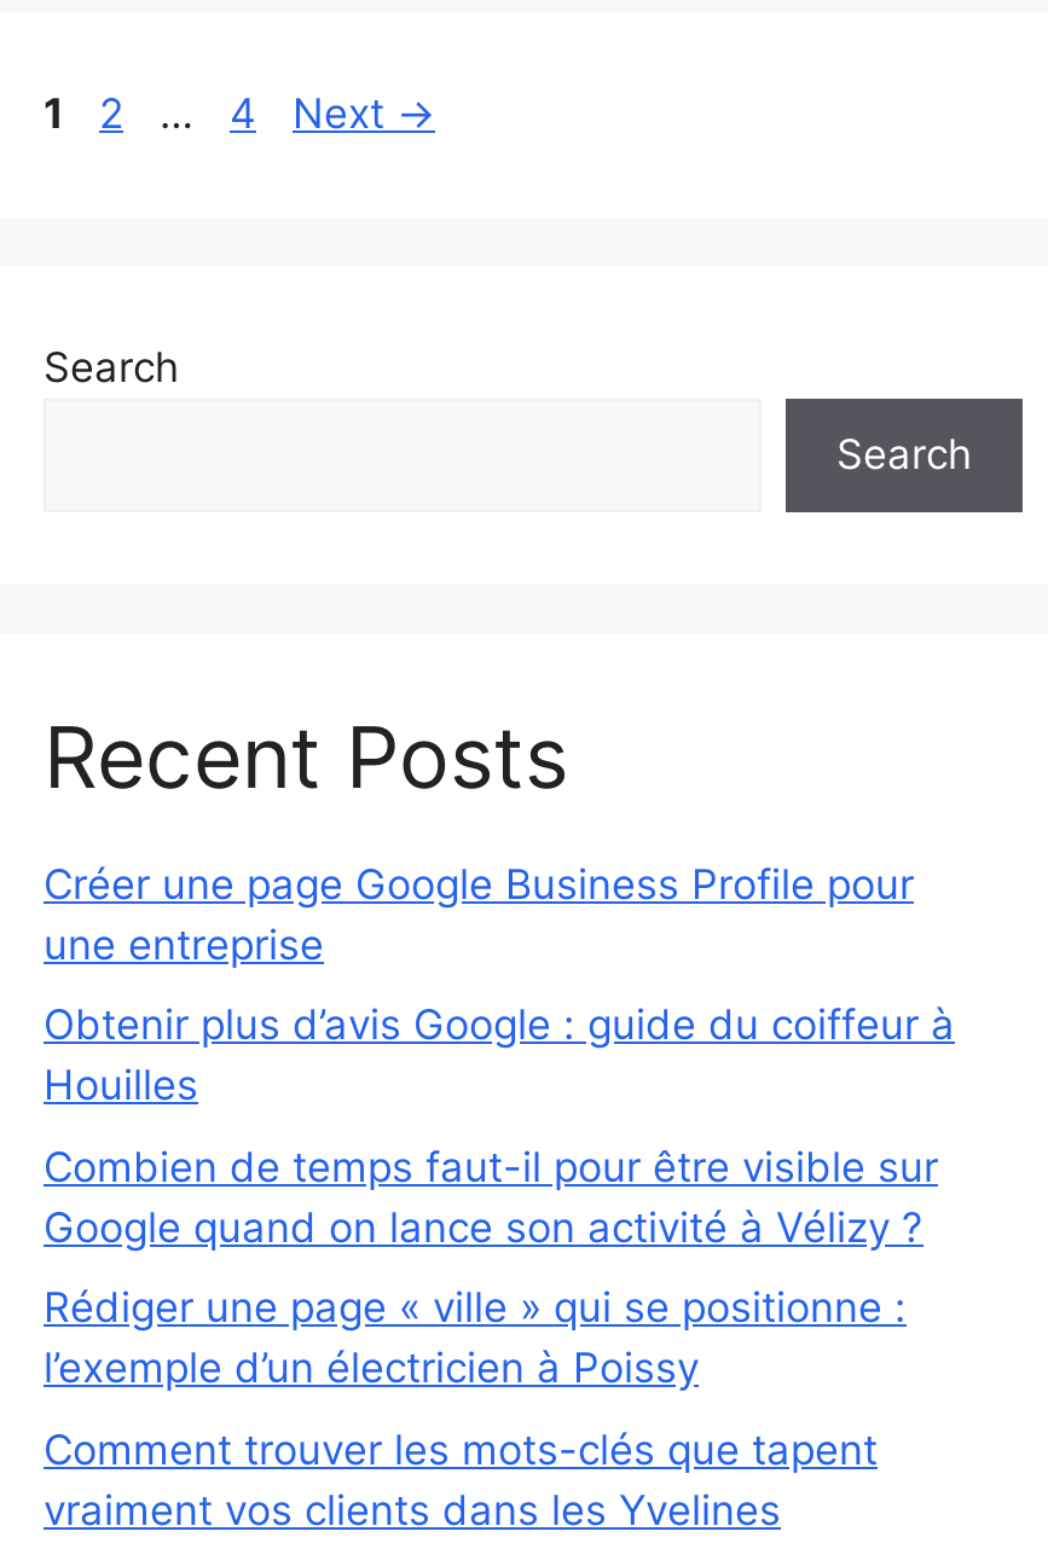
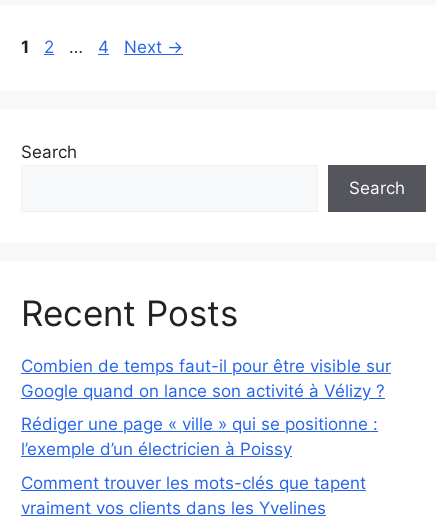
[44,860,955,1110] Créer une page Google Business Profile pour | une entreprise | Obtenir plus d’avis Google : guide du coiffeur à | Houilles -> none

